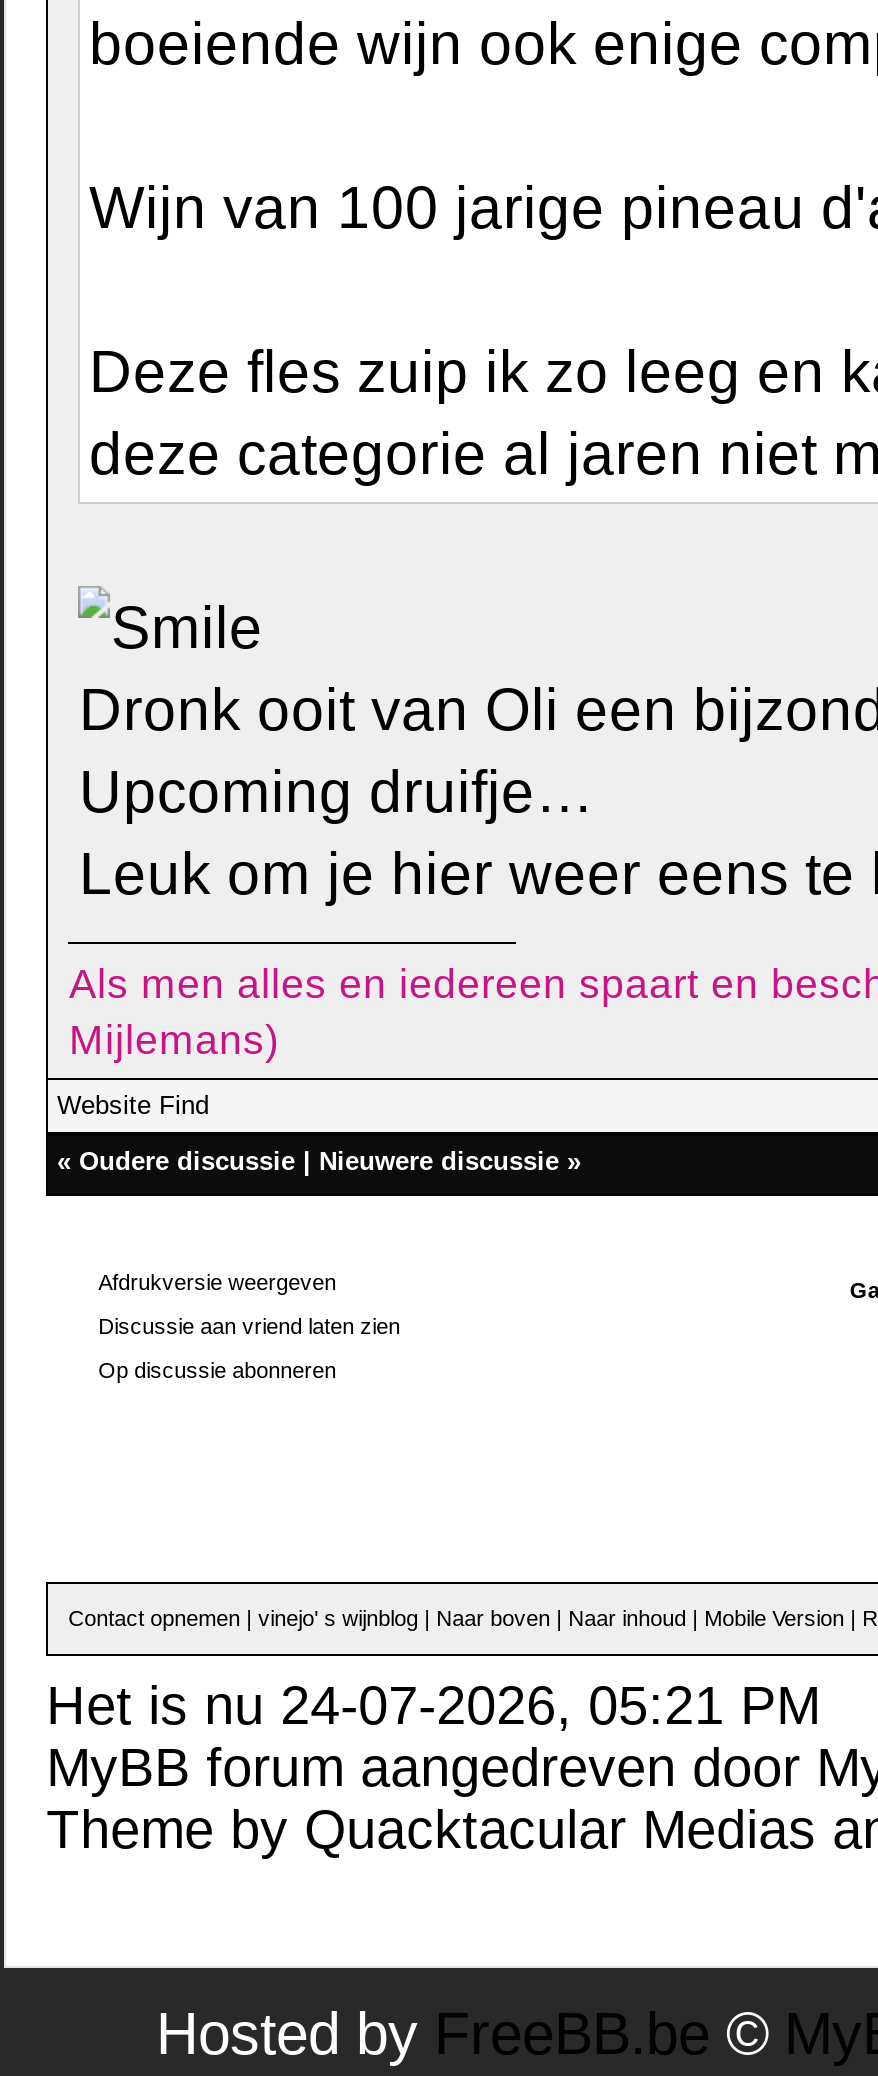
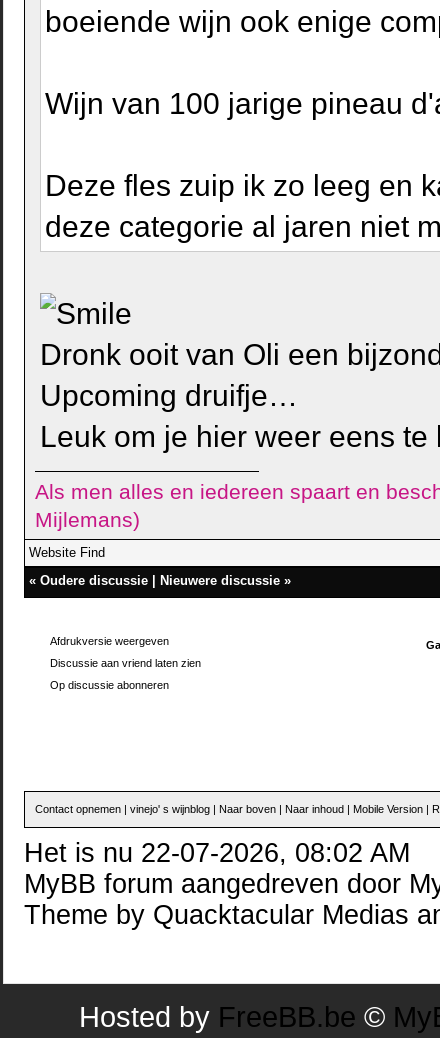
[46,1676,820,1736] Het is nu 24-07-2026, 05:21 PM -> [24,838,410,868] Het is nu 22-07-2026, 08:02 AM

